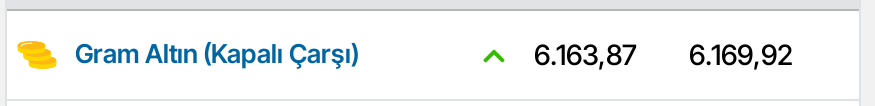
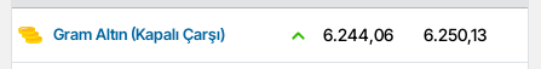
[534,36,636,70] 6.163,87 -> [323,24,393,44] 6.244,06
[689,36,793,70] 6.169,92 -> [424,24,487,44] 6.250,13

